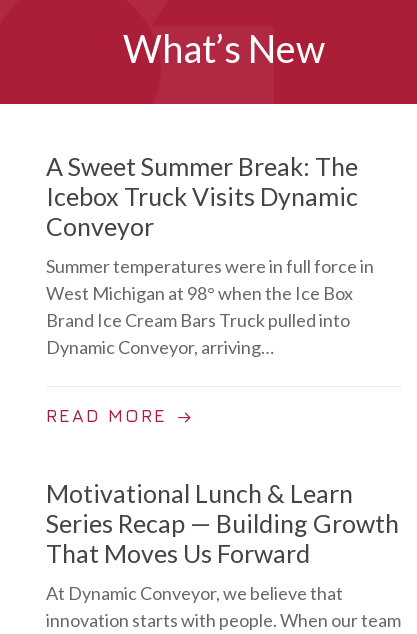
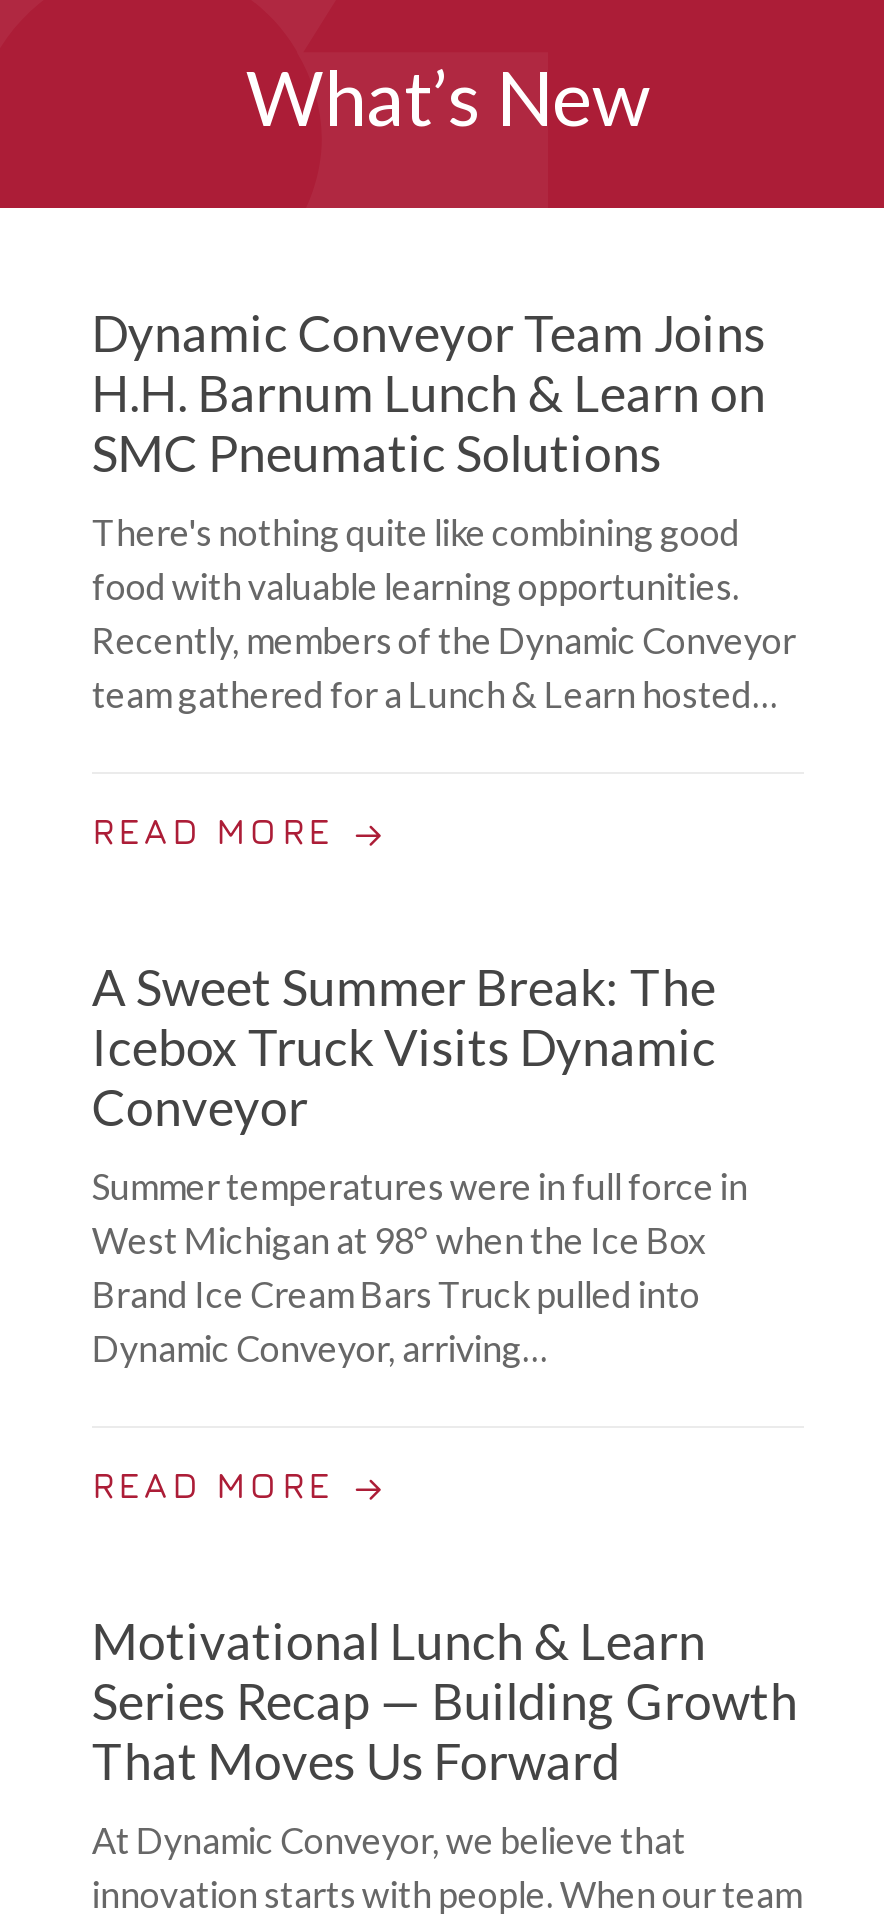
none -> [92,302,796,852] Dynamic Conveyor Team Joins | H.H. Barnum Lunch & Learn on | SMC Pneumatic Solutions | There's nothing quite like combining good | food with valuable learning opportunities. | Recently, members of the Dynamic Conveyor | team gathered for a Lunch & Learn hosted… | READ MORE

